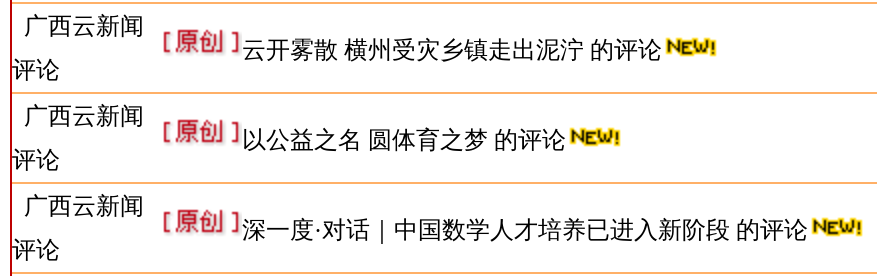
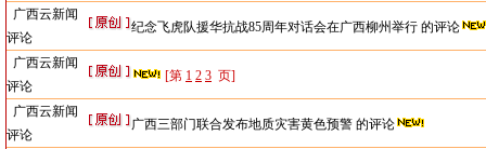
[242,36,662,64] 云开雾散 横州受灾乡镇走出泥泞 的评论 -> [131,19,460,35] 纪念飞虎队援华抗战85周年对话会在广西柳州举行 的评论
[242,126,566,154] 以公益之名 圆体育之梦 的评论 -> [165,68,235,83] [第1 2 3页]
[242,216,808,244] 深一度·对话｜中国数学人才培养已进入新阶段 的评论 -> [131,117,395,132] 广西三部门联合发布地质灾害黄色预警 的评论

